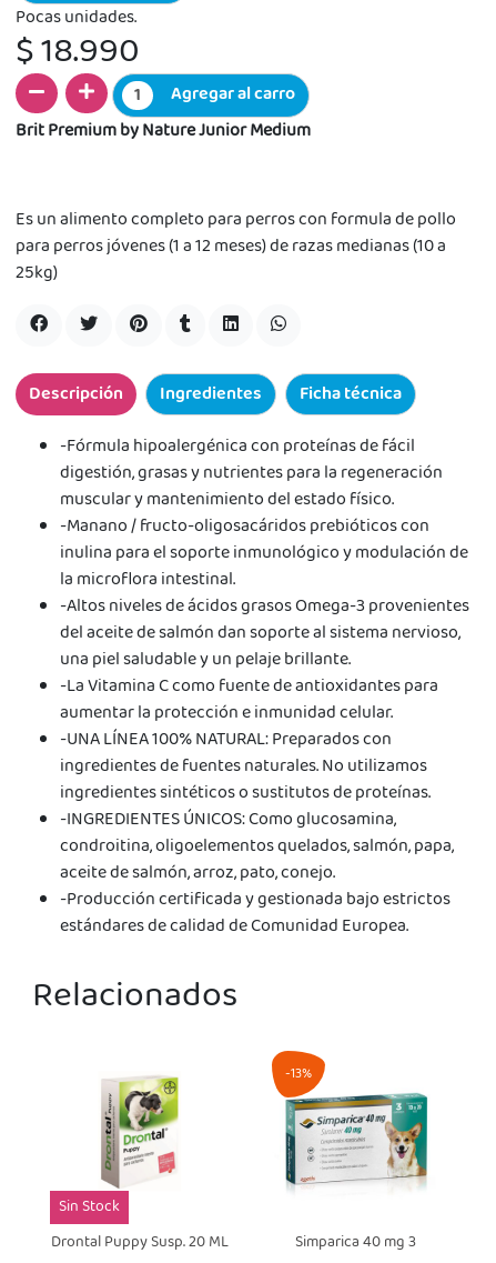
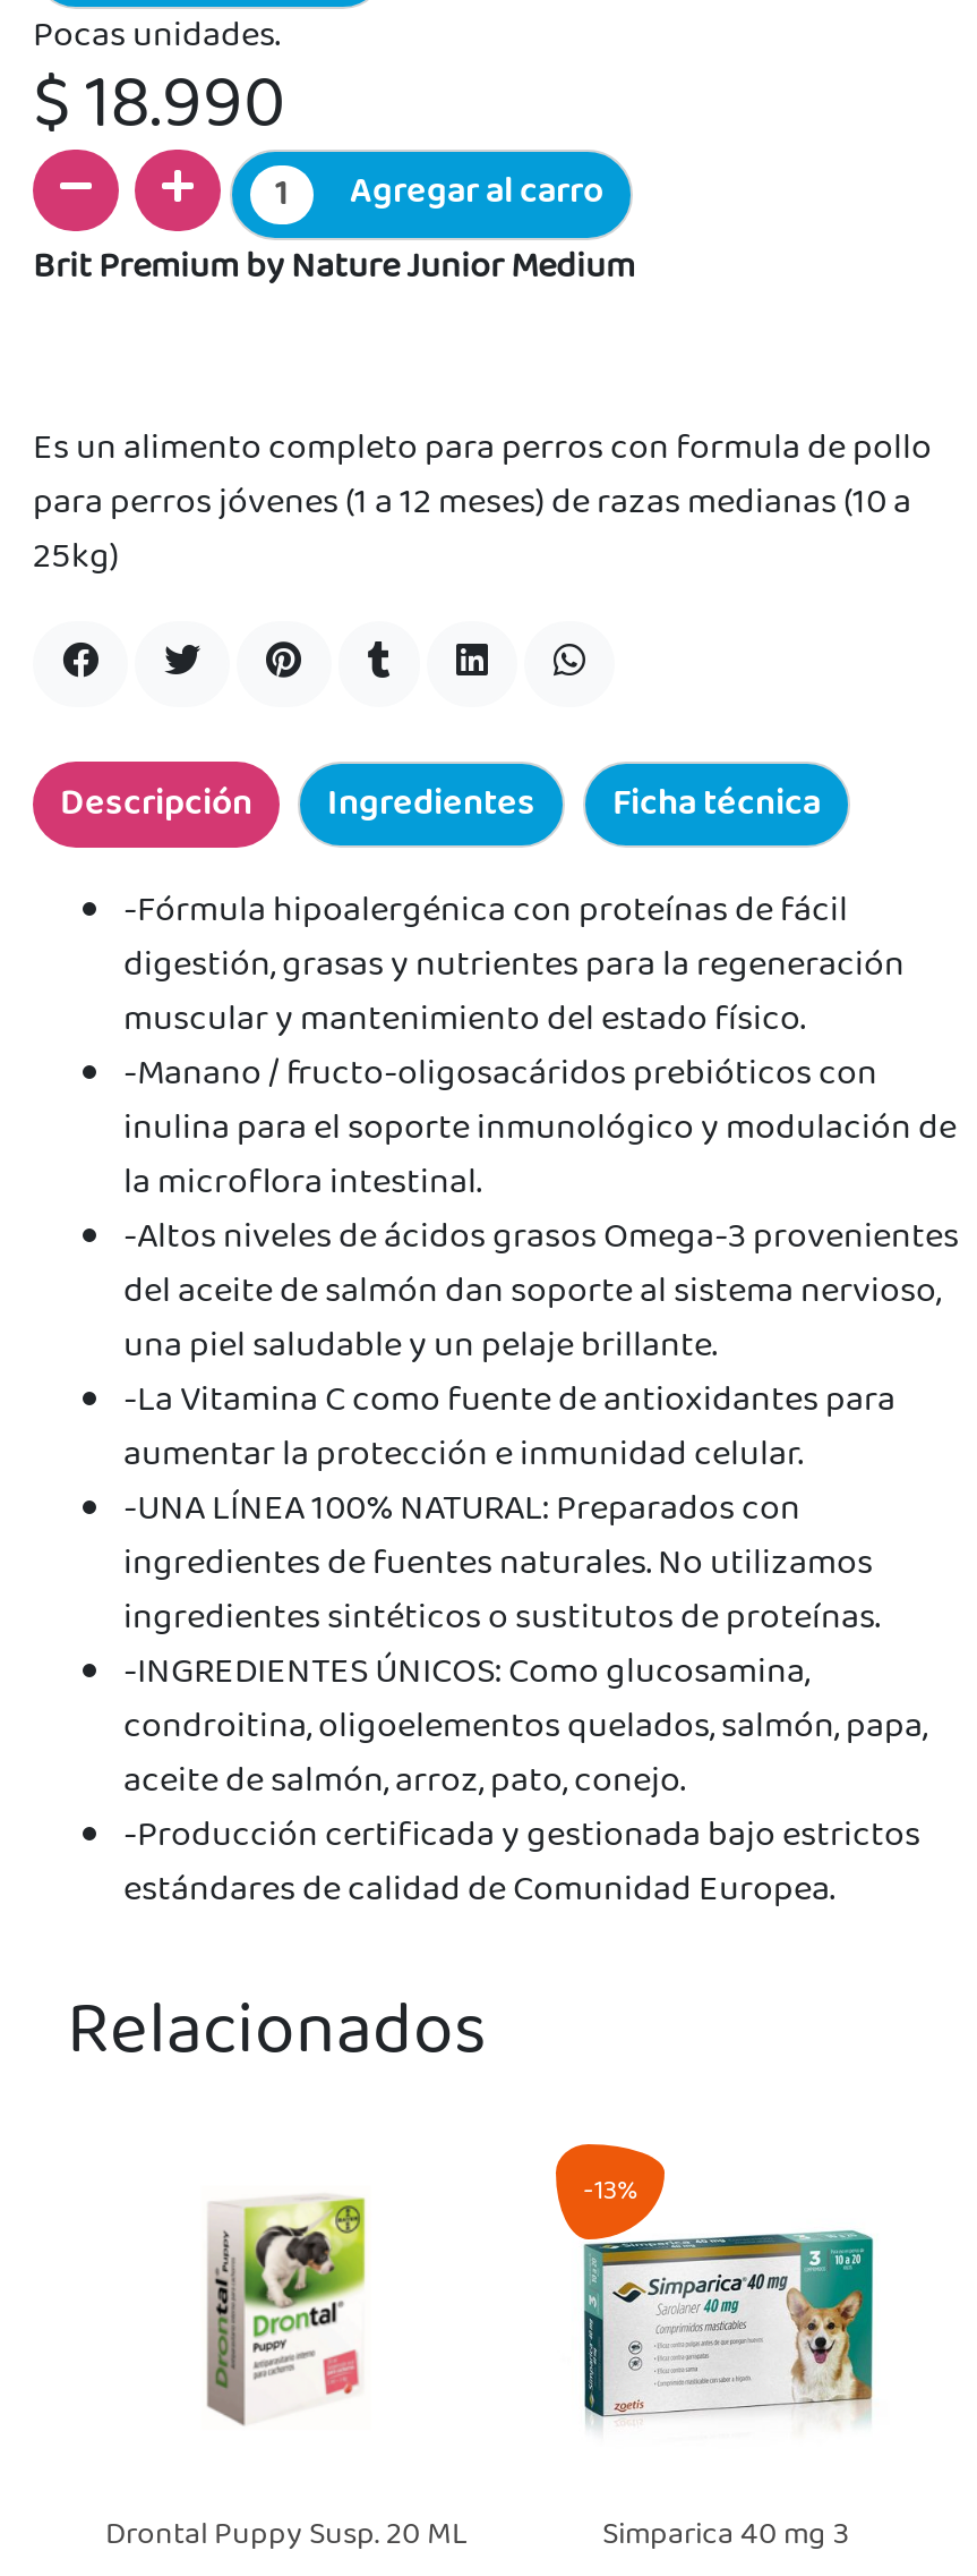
[59,1195,120,1219] Sin Stock -> none

